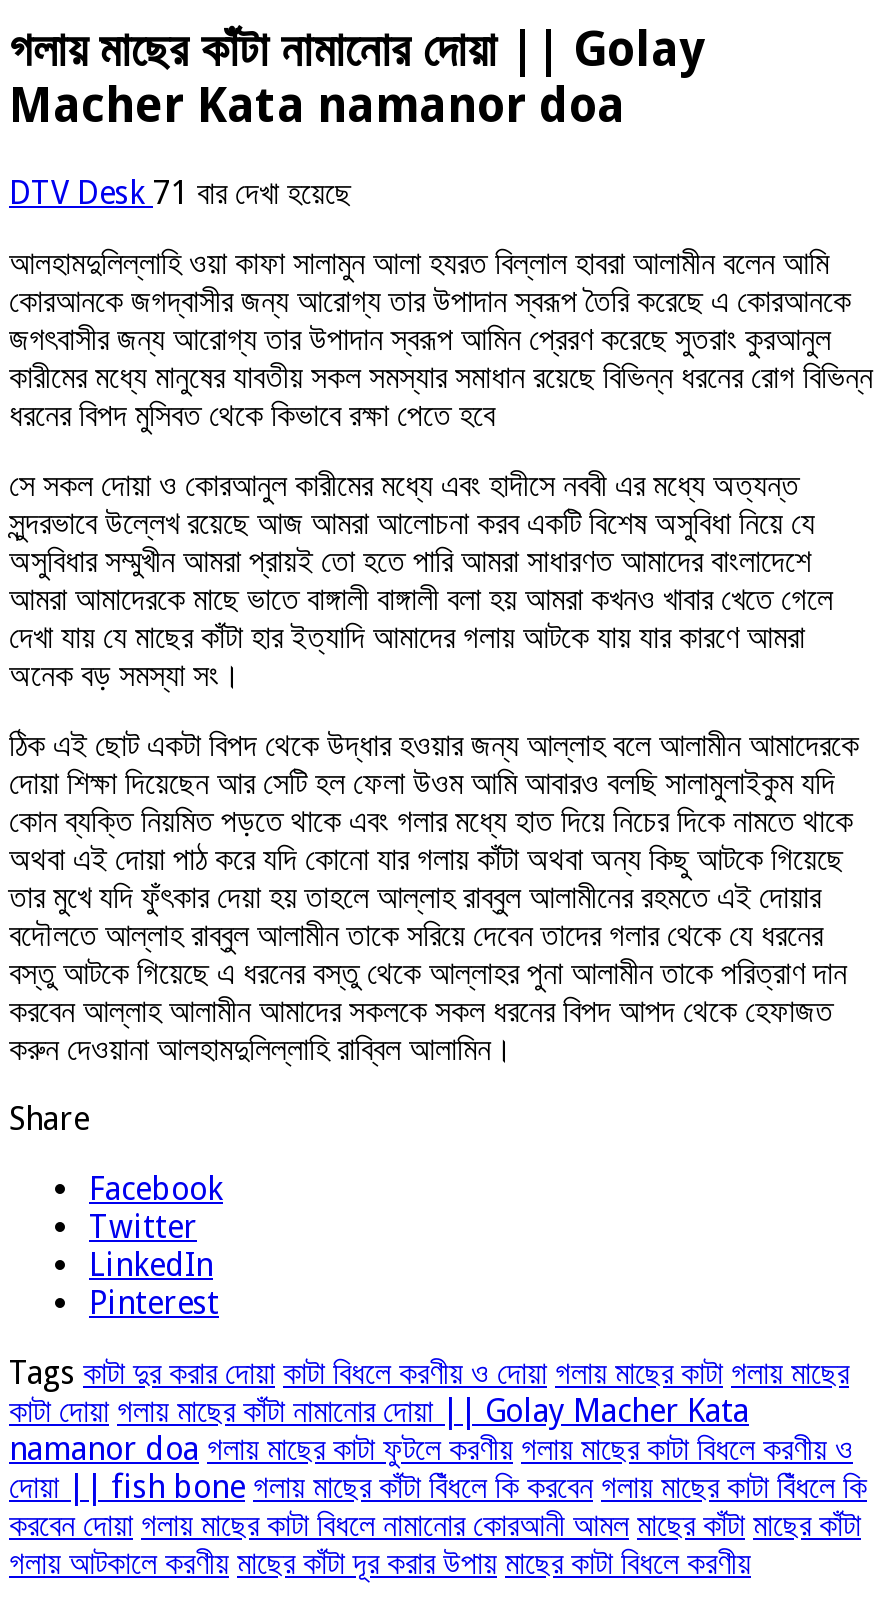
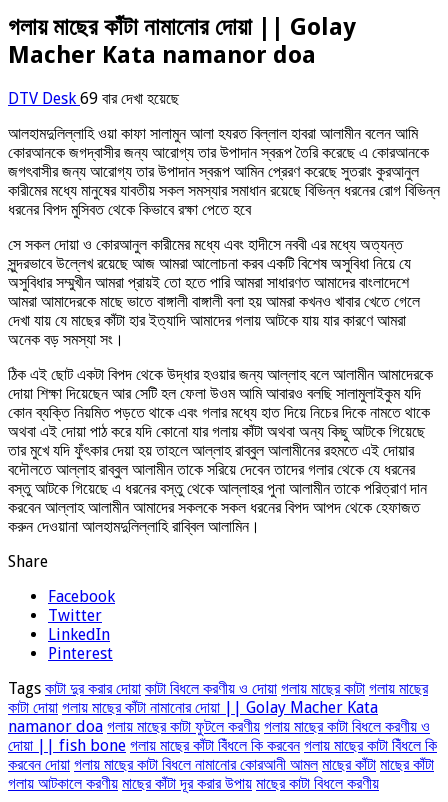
[9,173,351,211] DTV Desk 71 বার দেখা হয়েছে -> [8,89,179,108] DTV Desk 69 বার দেখা হয়েছে

